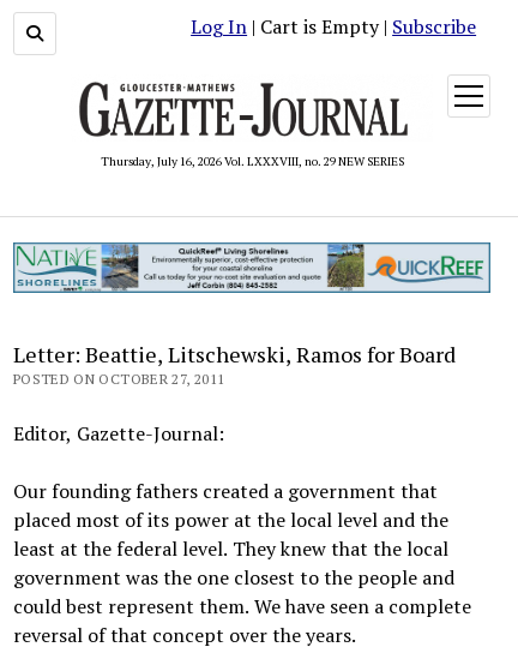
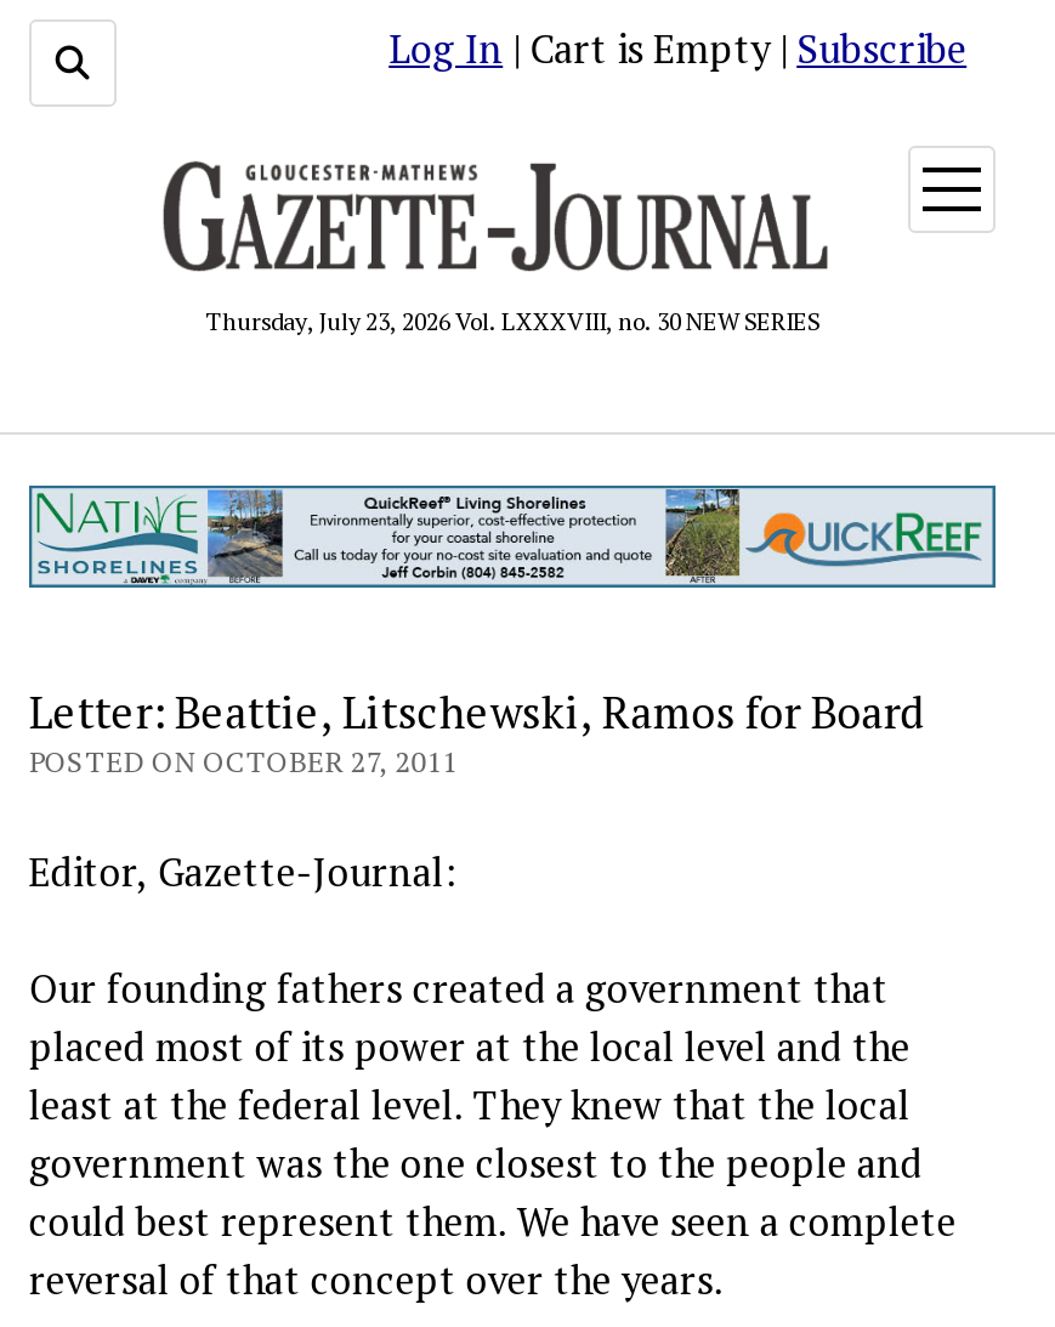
[100,154,403,169] Thursday, July 16, 2026 Vol. LXXXVIII, no. 29 NEW SERIES -> [205,305,819,337] Thursday, July 23, 2026 Vol. LXXXVIII, no. 30 NEW SERIES

